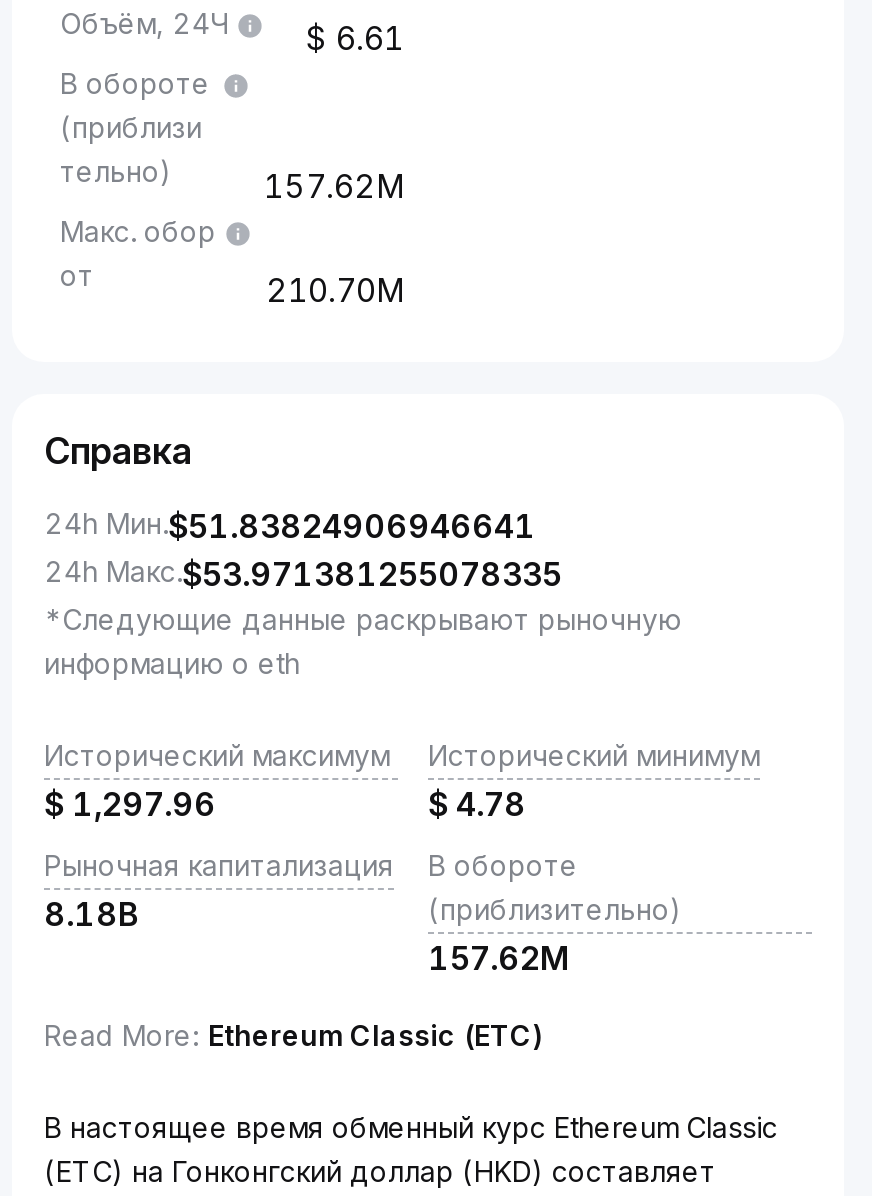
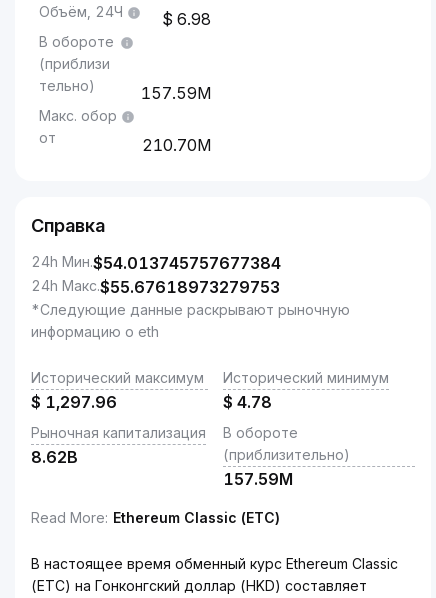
[336,18,404,58] 6.61 -> [177,9,211,29] 6.98
[264,166,404,206] 157.62M -> [141,83,211,103] 157.59M
[44,506,536,546] 24h Мин.$51.83824906946641 -> [31,253,281,273] 24h Мин.$54.013745757677384
[44,554,562,594] 24h Макс.$53.971381255078335 -> [31,277,280,297] 24h Макс.$55.67618973279753
[44,894,140,934] 8.18B -> [31,447,78,467] 8.62B
[428,938,568,978] 157.62M -> [223,469,293,489] 157.59M

